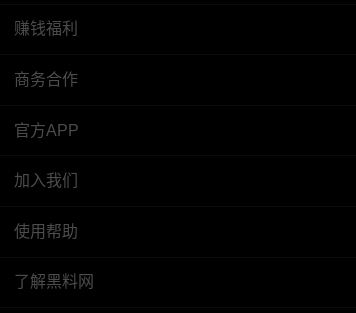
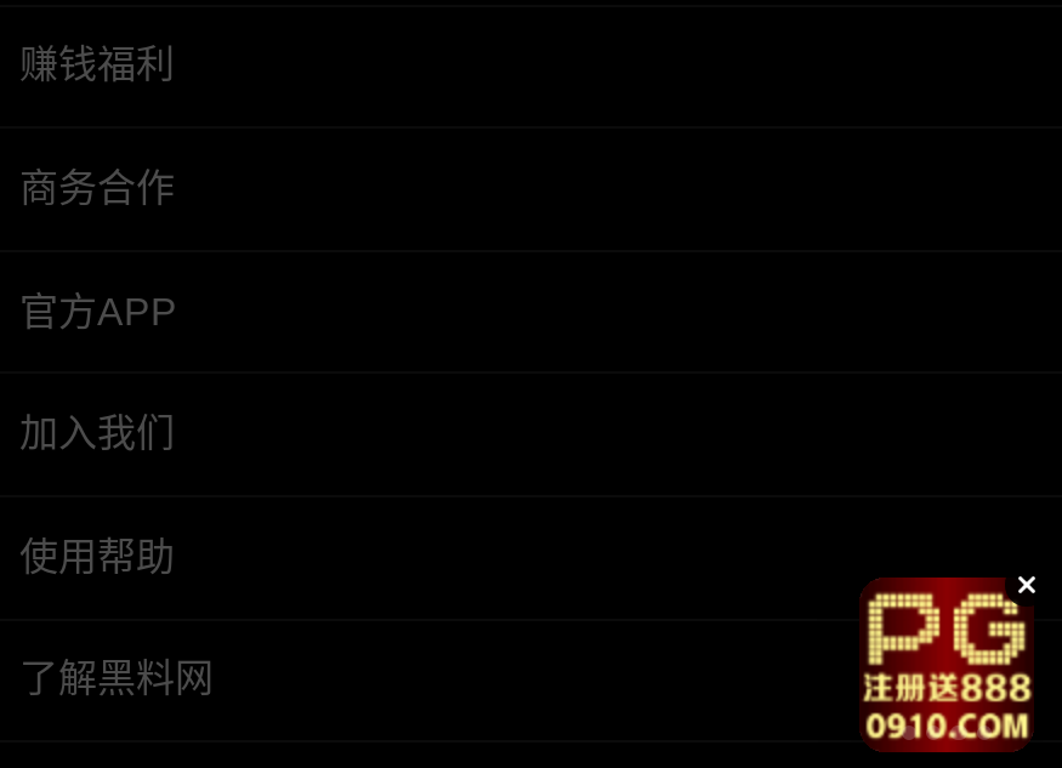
none -> [859,575,1037,755] [image]

